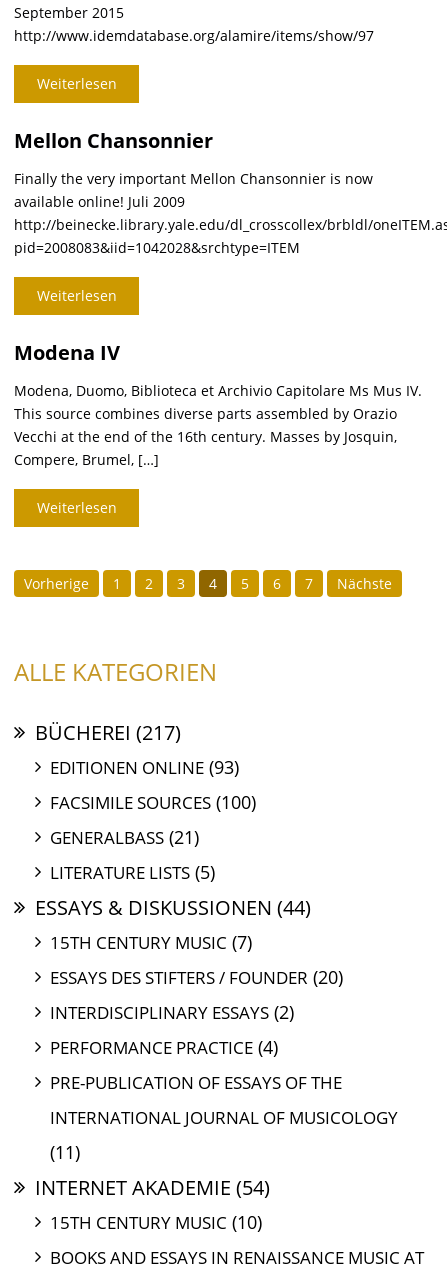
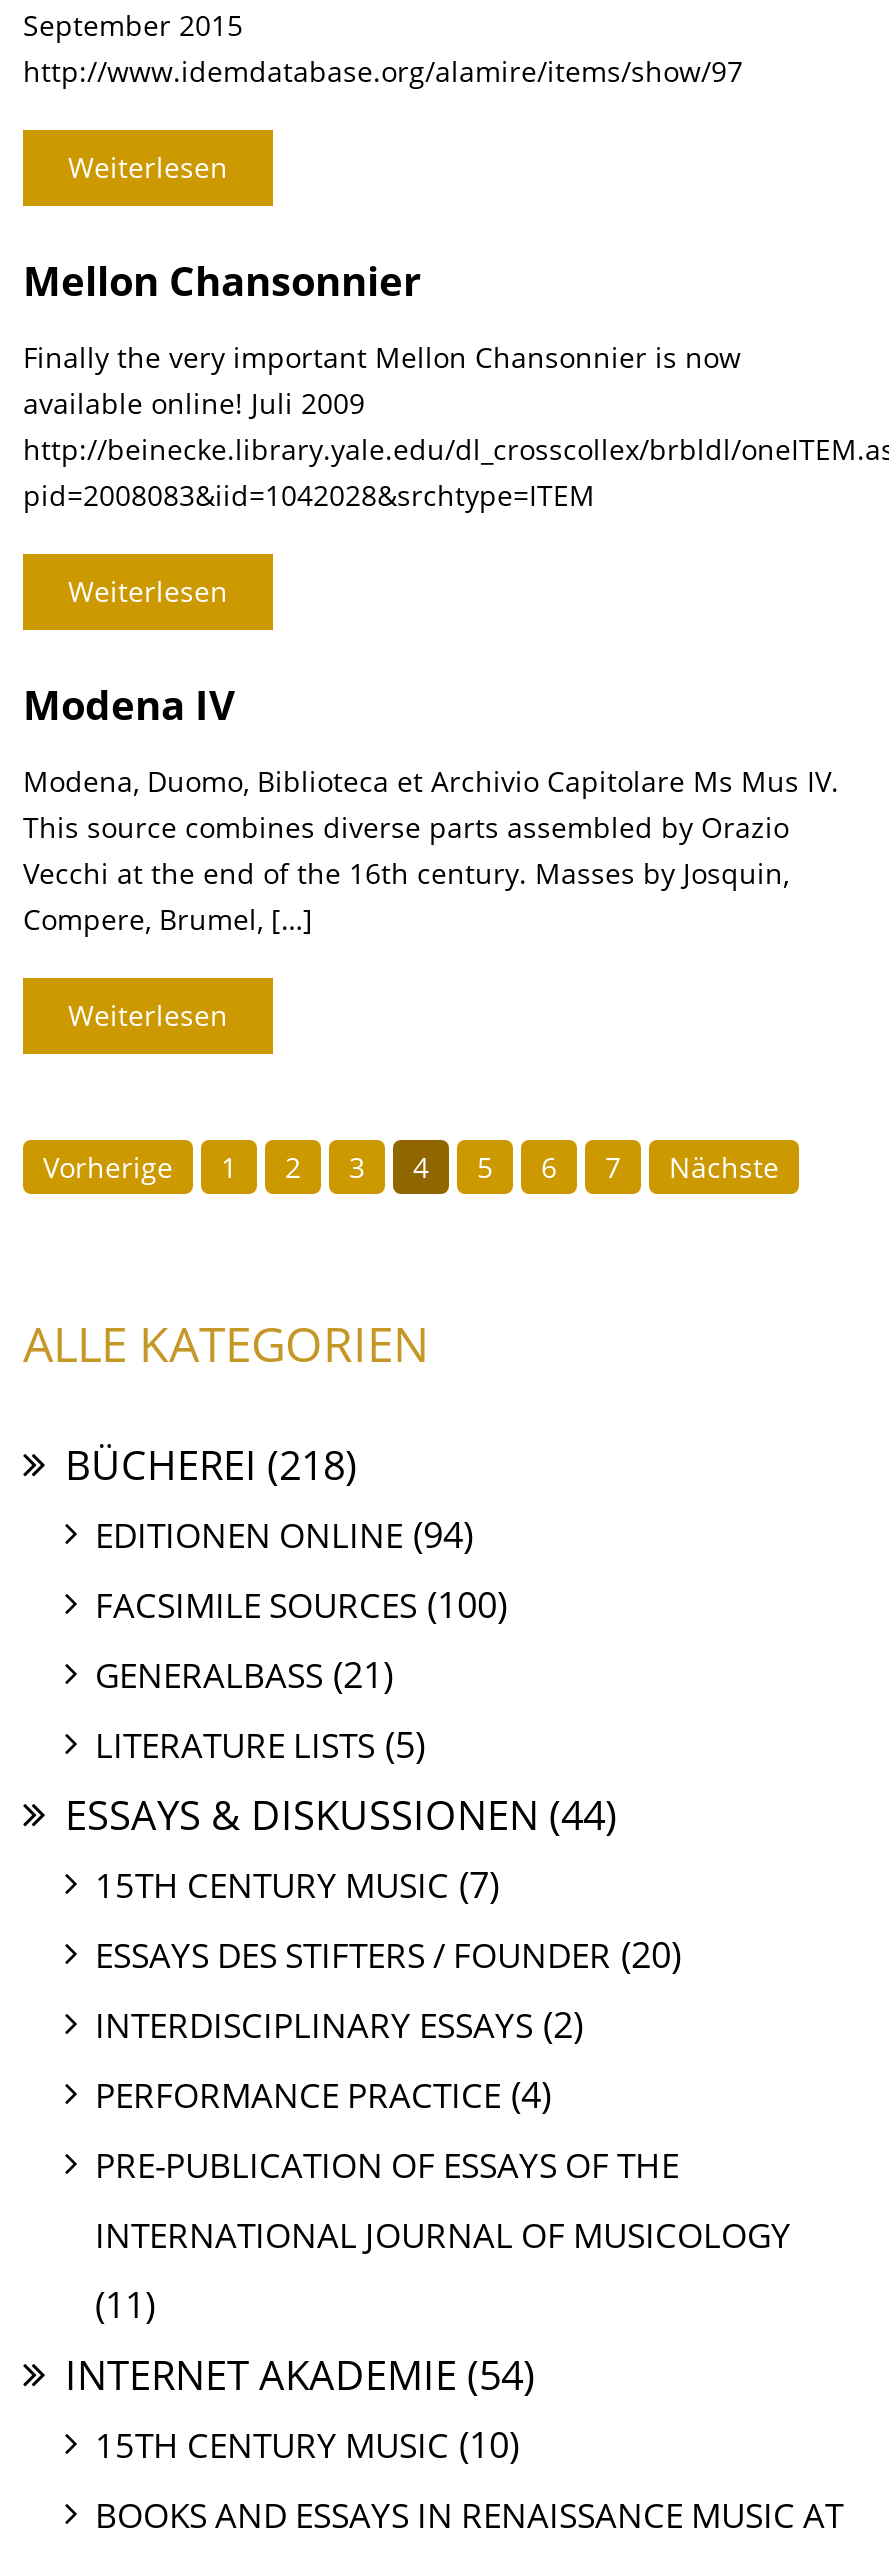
[35,719,181,746] BÜCHEREI (217) -> [65,1438,357,1492] BÜCHEREI (218)
[50,755,239,779] EDITIONEN ONLINE (93) -> [95,1510,473,1558] EDITIONEN ONLINE (94)

